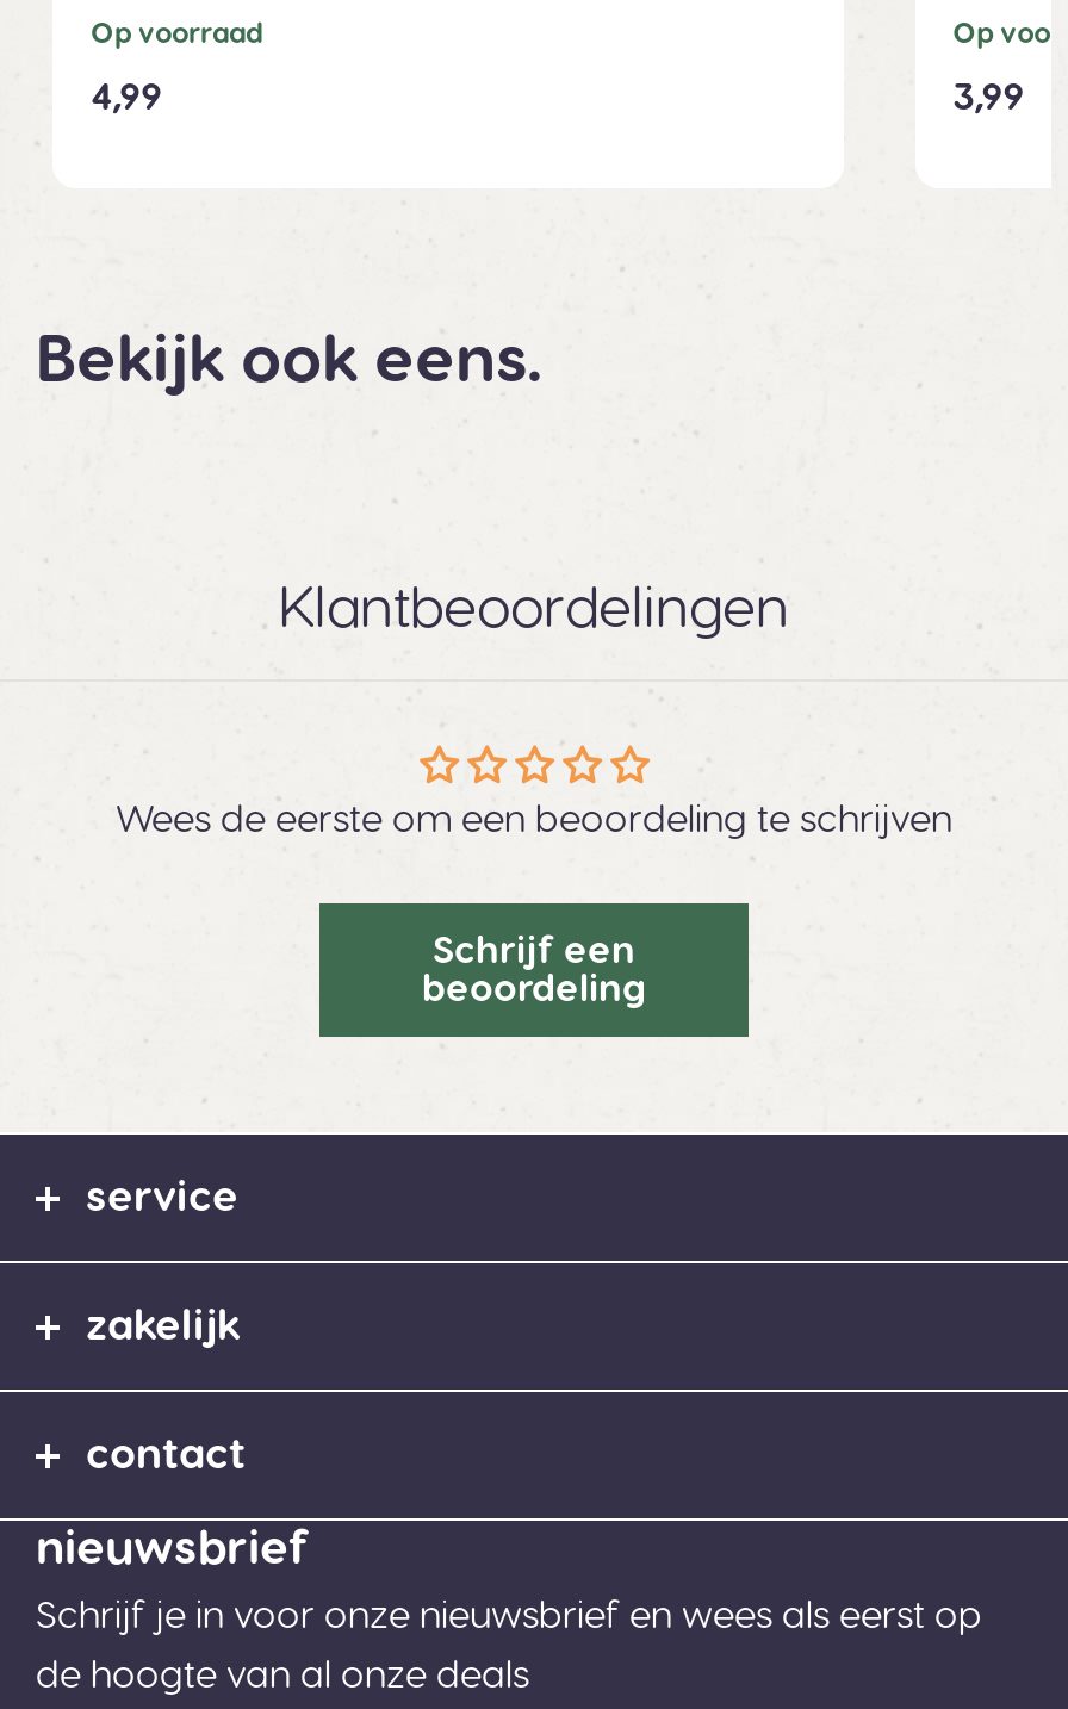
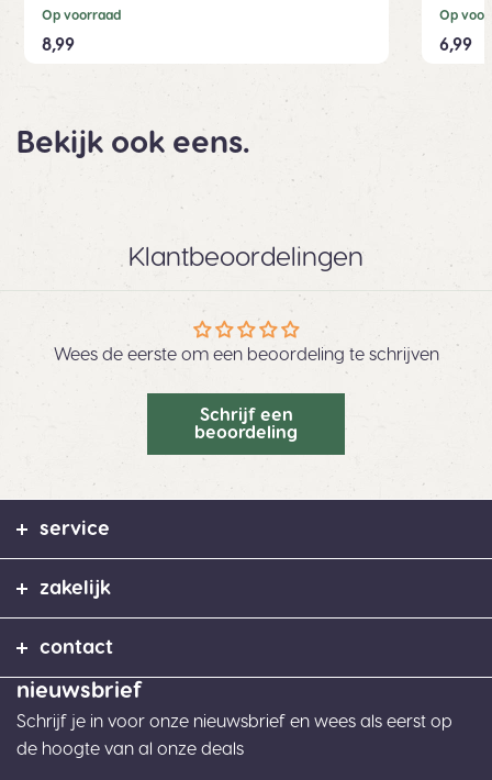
[91,79,162,117] 4,99 -> [42,36,75,54] 8,99
[953,79,1024,117] 3,99 -> [439,36,472,54] 6,99

